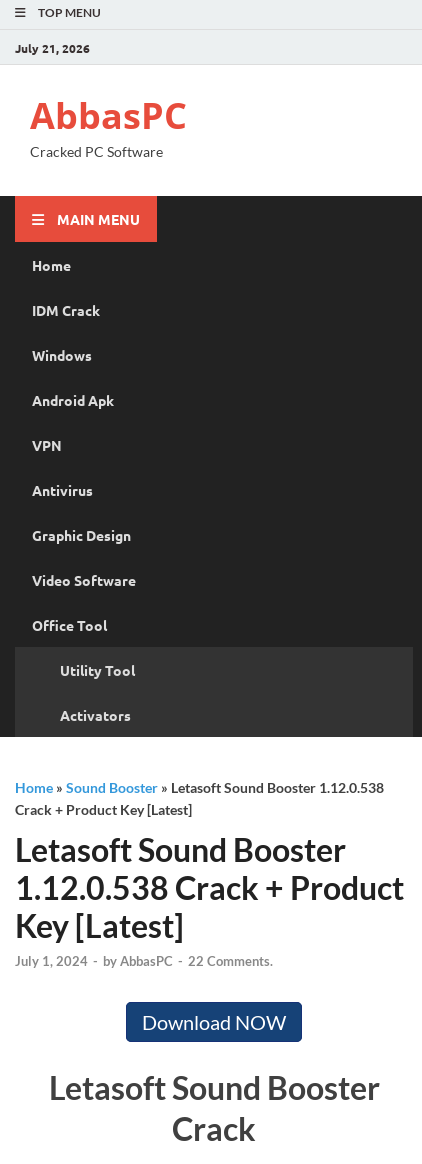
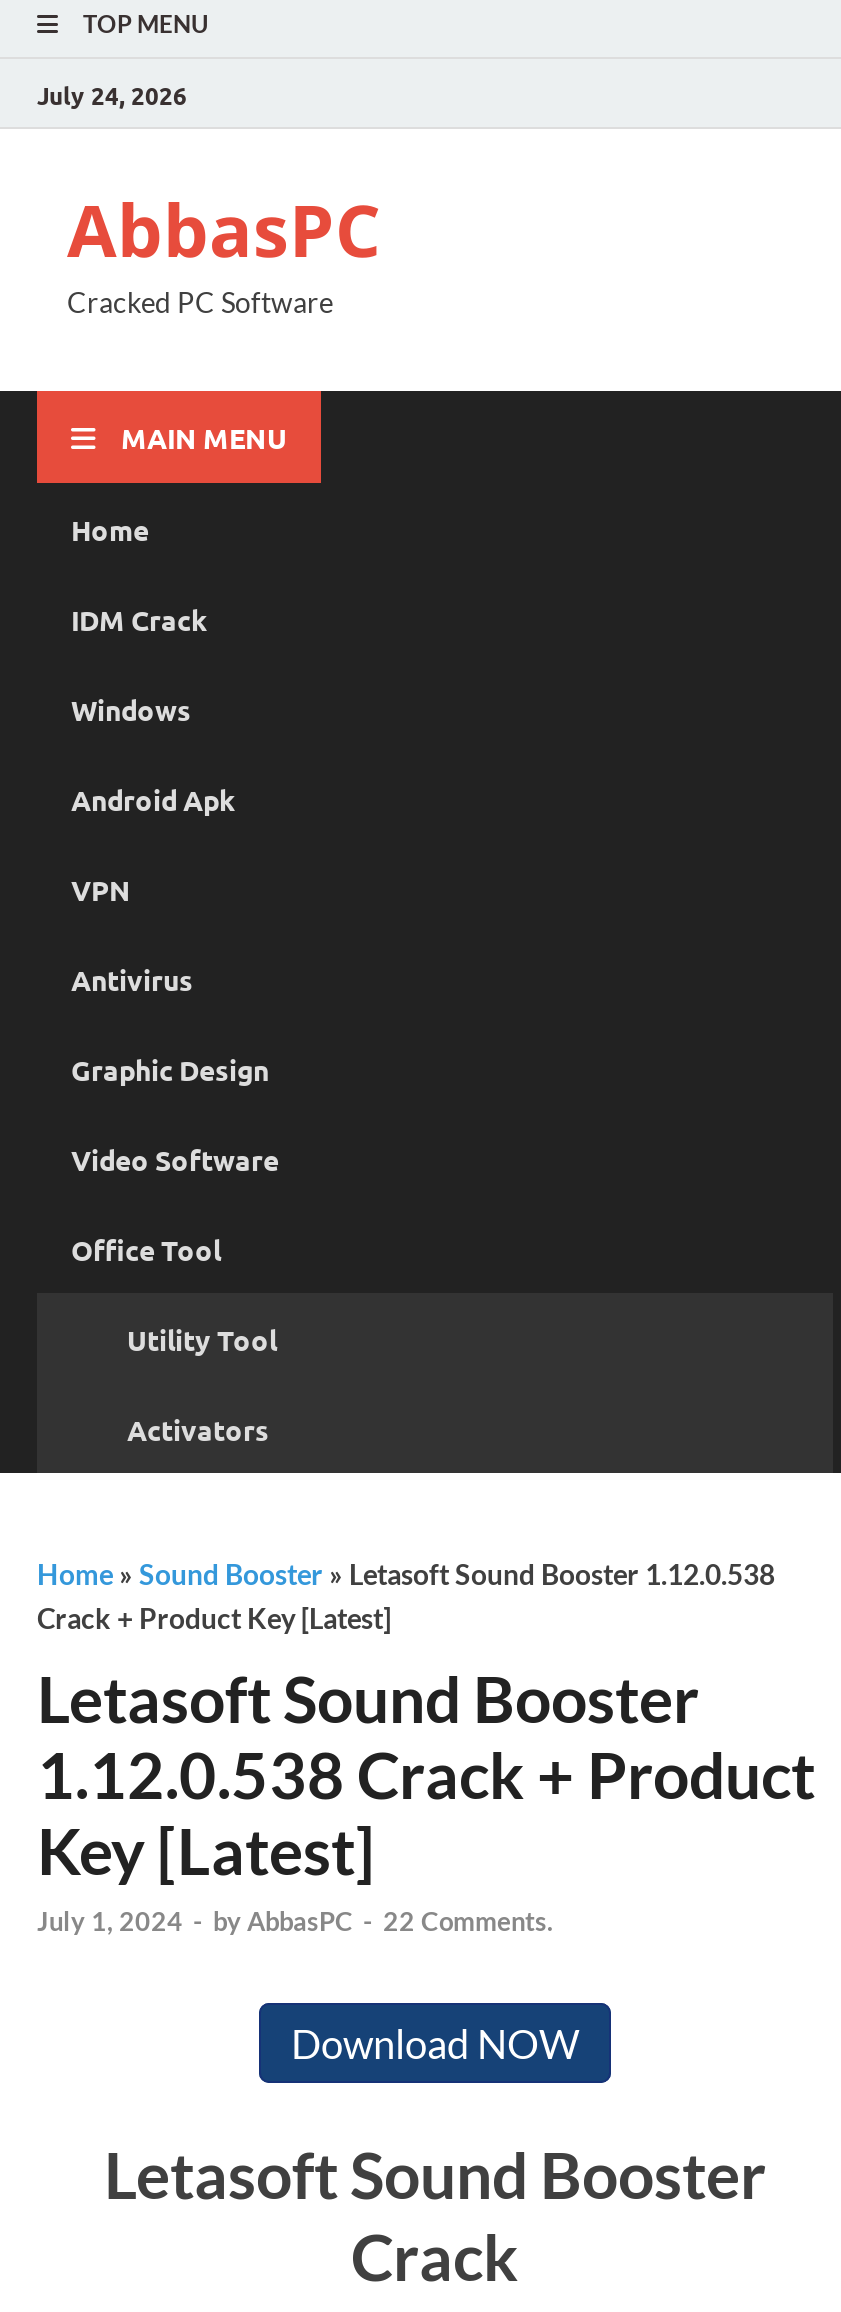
[15,39,90,55] July 21, 2026 -> [37,78,187,110] July 24, 2026

